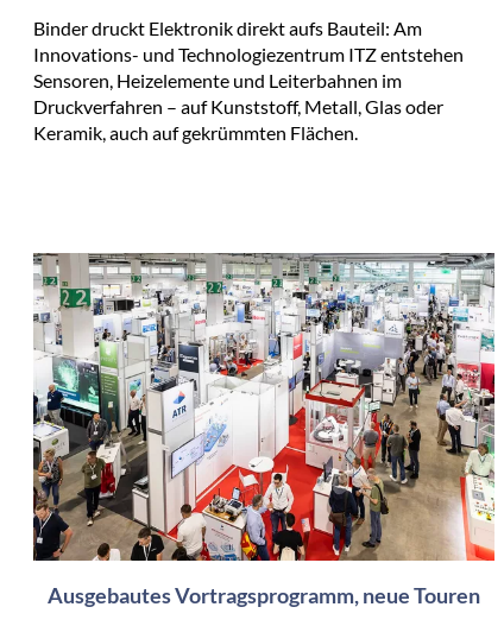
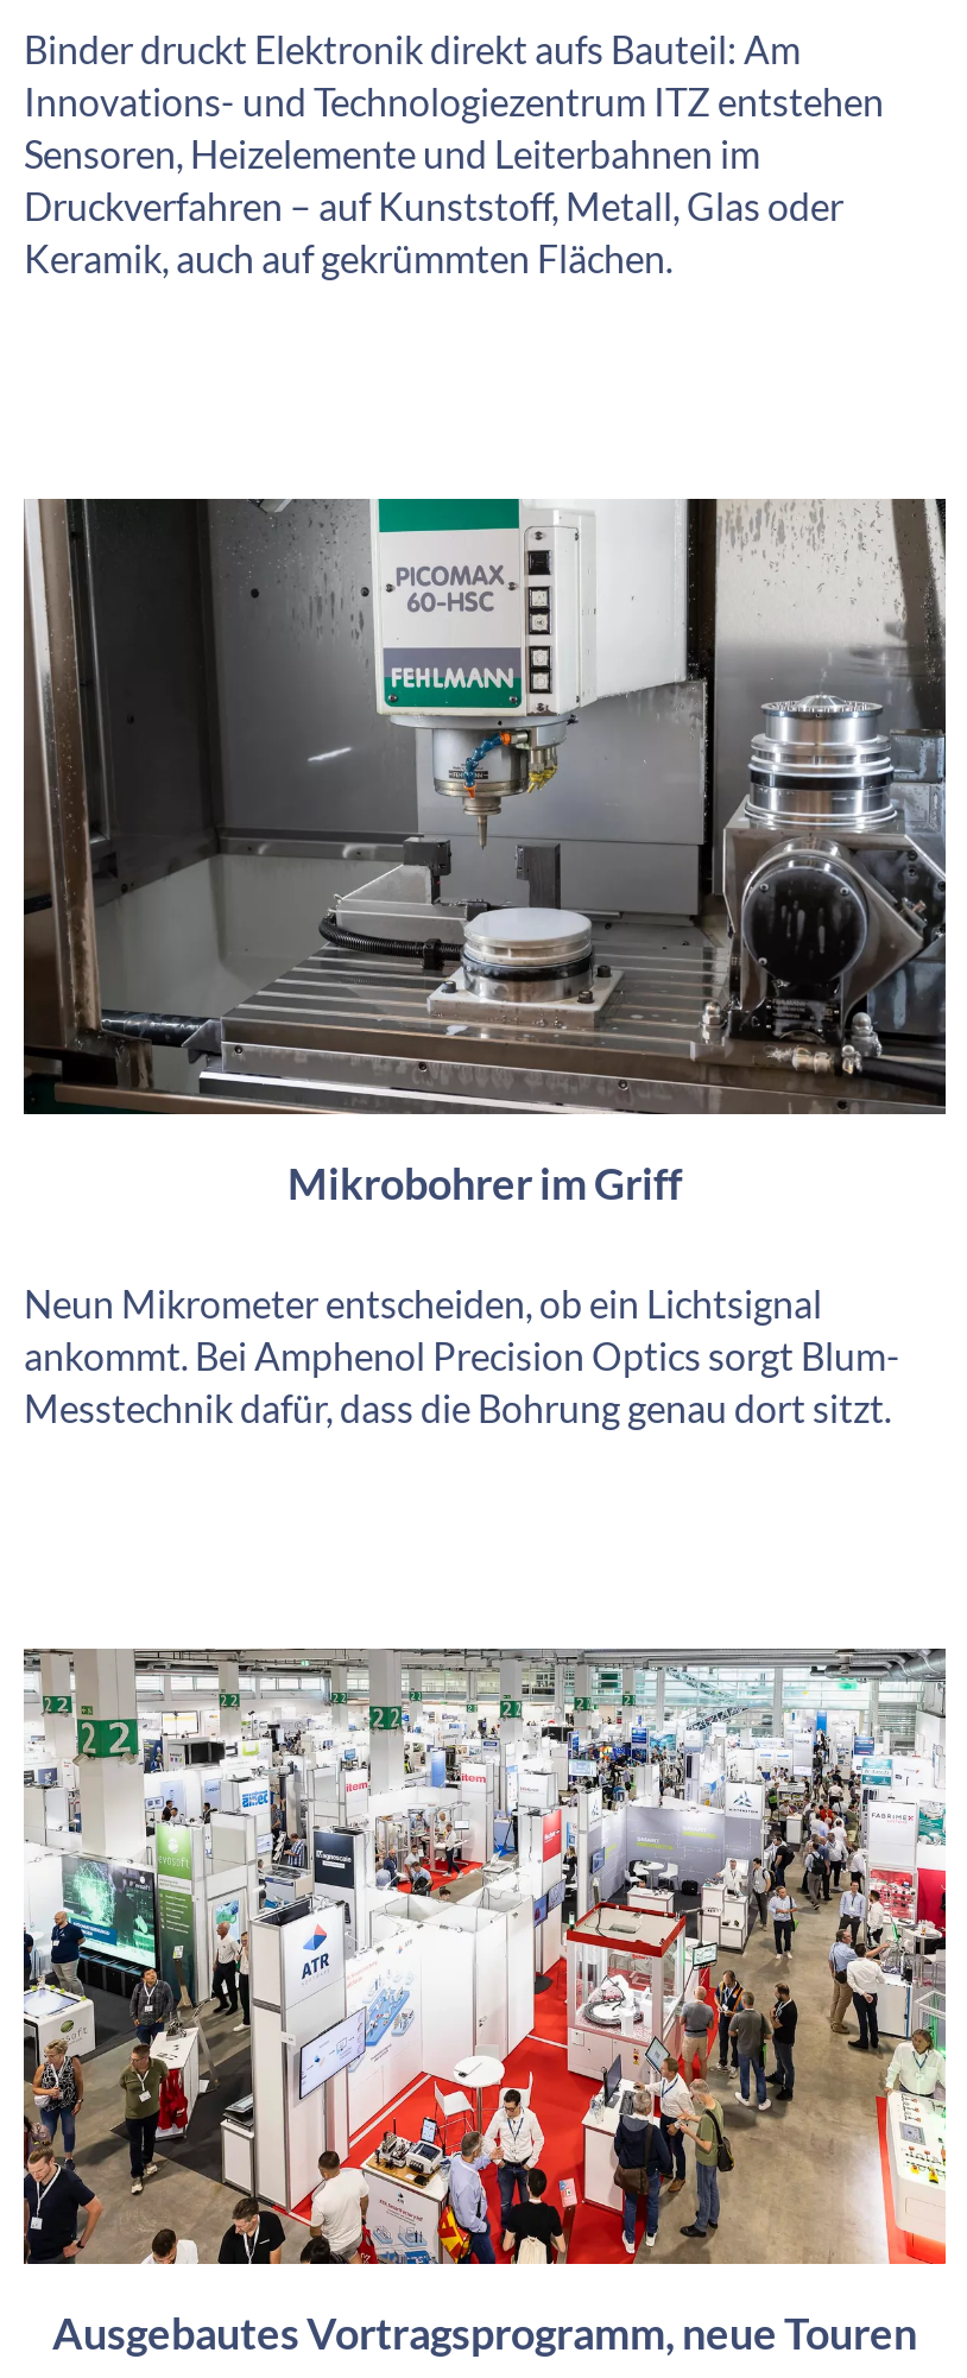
none -> [21,497,948,1430] [image] | Mikrobohrer im Griff | Neun Mikrometer entscheiden, ob ein Lichtsignal | ankommt. Bei Amphenol Precision Optics sorgt Blum- | Messtechnik dafür, dass die Bohrung genau dort sitzt.

